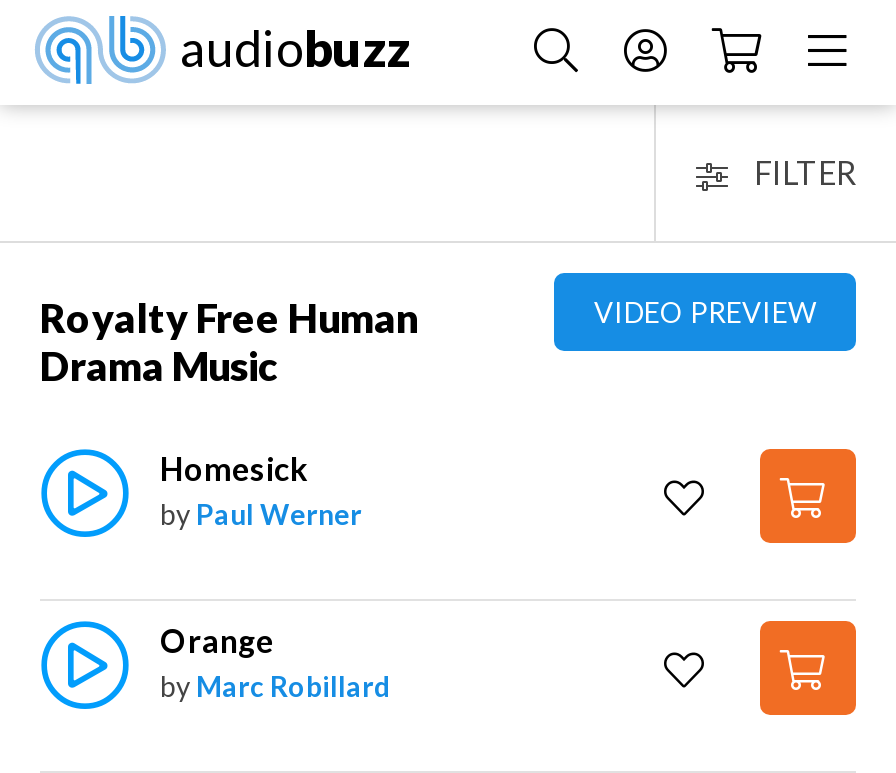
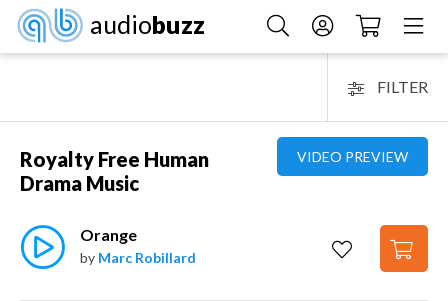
[160,449,362,531] Homesick | by Paul Werner -> none

